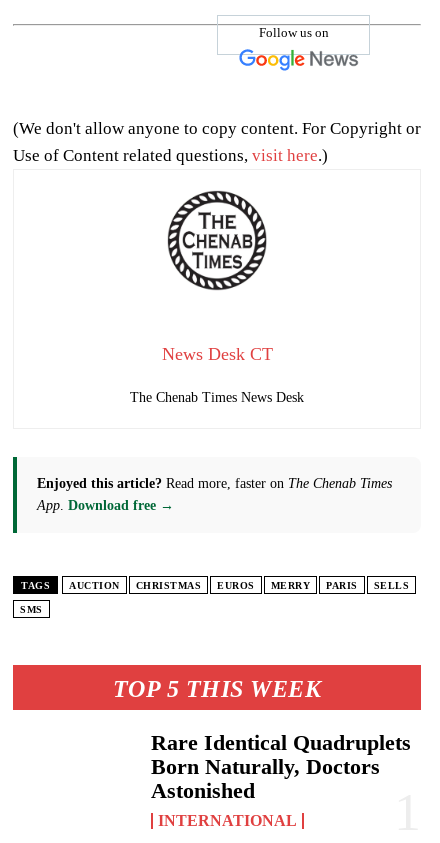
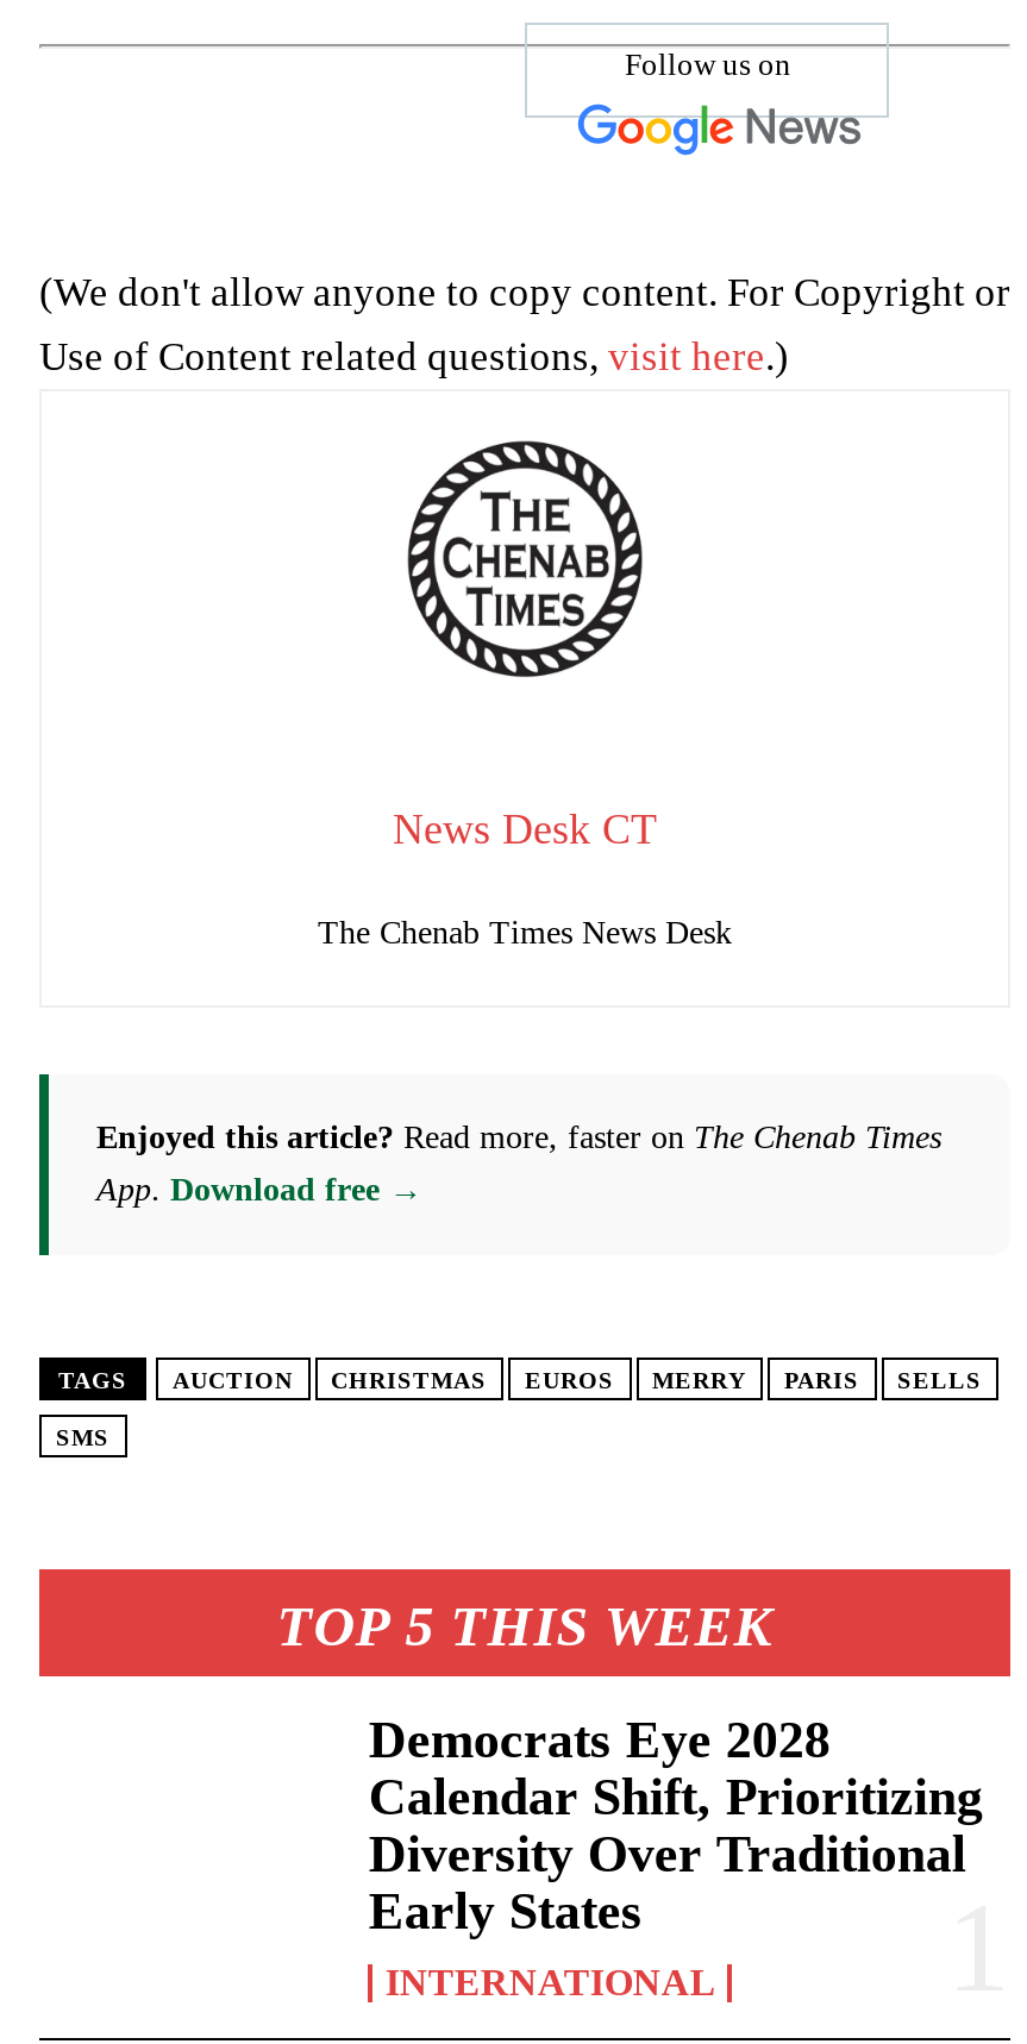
[151,730,411,803] Rare Identical Quadruplets | Born Naturally, Doctors | Astonished -> [369,1710,983,1940] Democrats Eye 2028 | Calendar Shift, Prioritizing | Diversity Over Traditional | Early States

